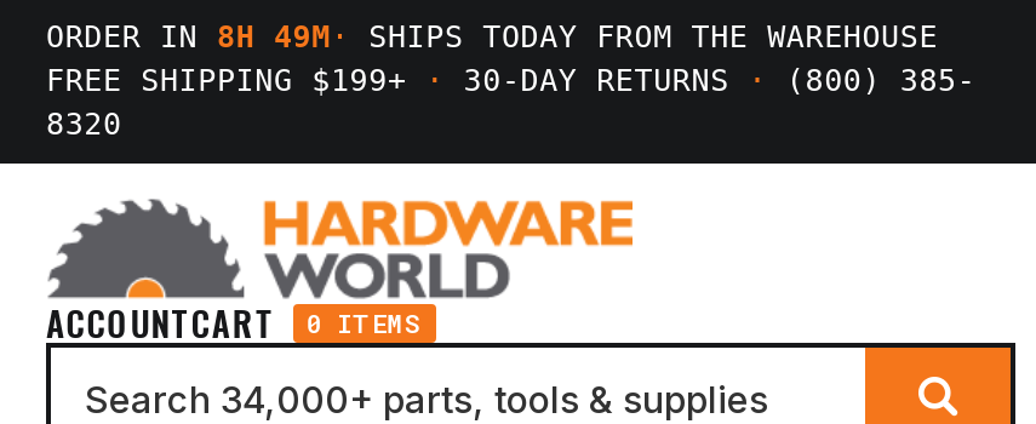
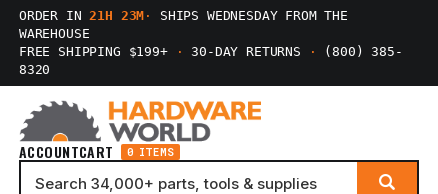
[46,18,938,55] ORDER IN 8H 49M · SHIPS TODAY FROM THE WAREHOUSE -> [19,8,348,41] ORDER IN 21H 23M · SHIPS WEDNESDAY FROM THE | WAREHOUSE

